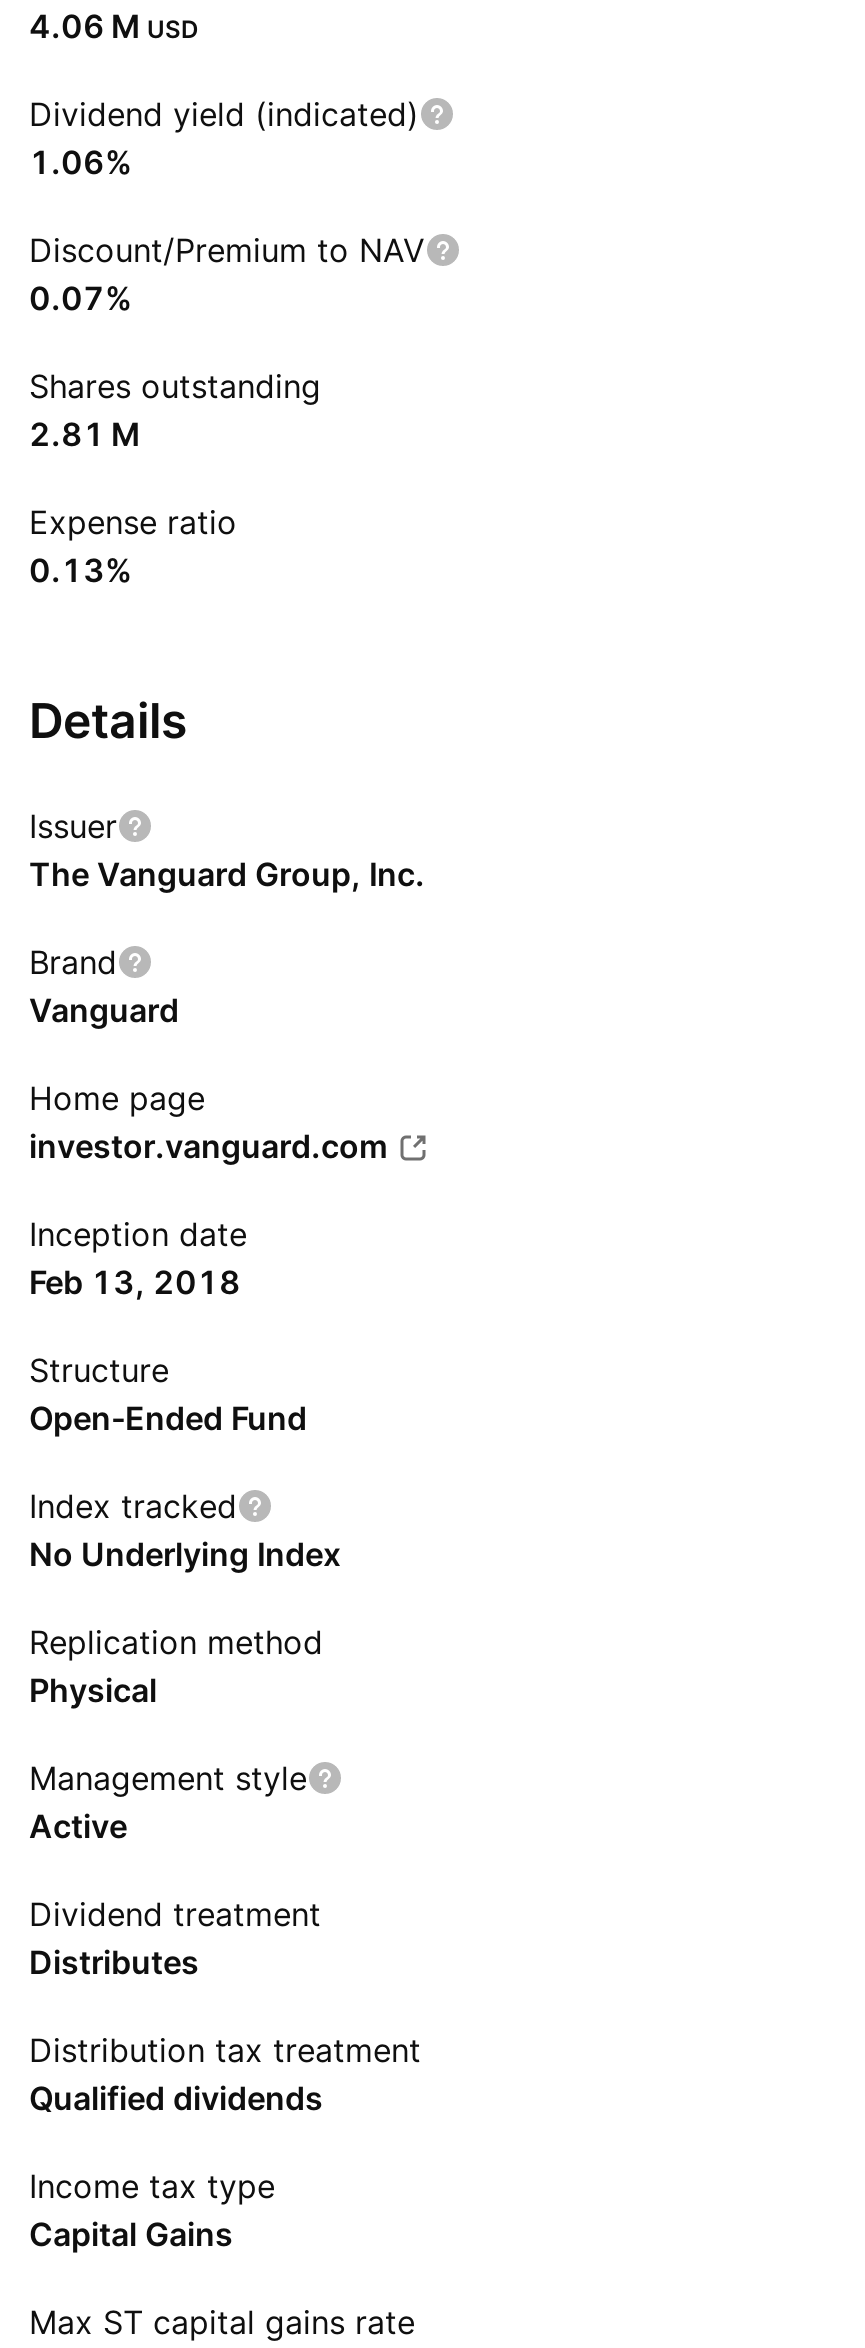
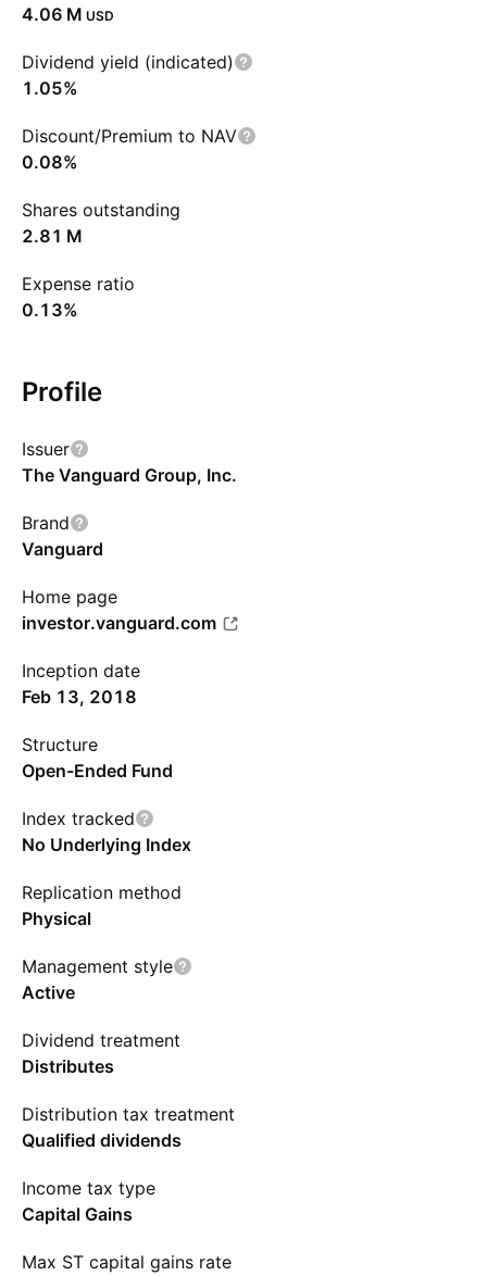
[29,142,133,182] 1.06% -> [22,77,78,99] 1.05%
[29,278,133,318] 0.07% -> [22,151,78,173] 0.08%
[29,692,187,750] Details -> [22,376,102,408] Profile

